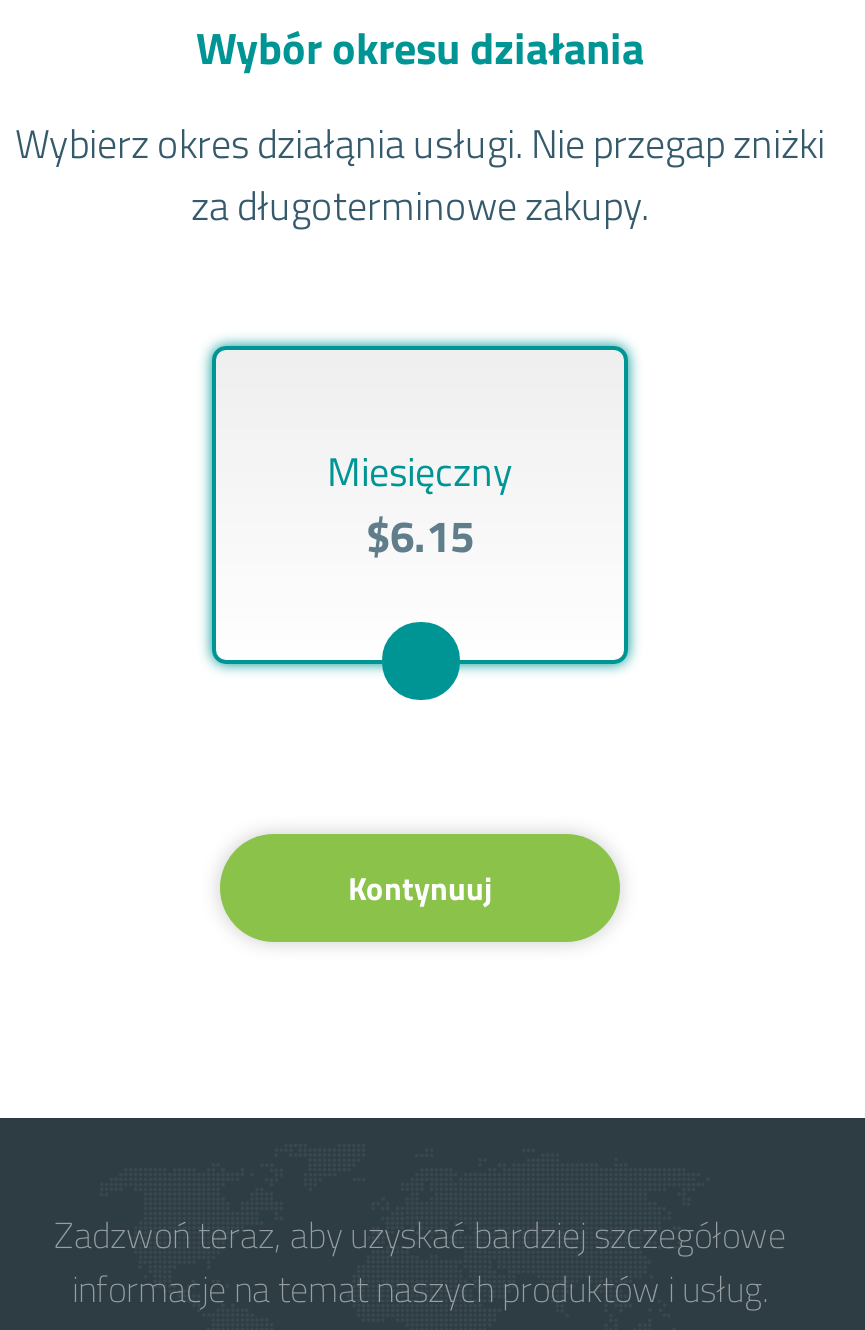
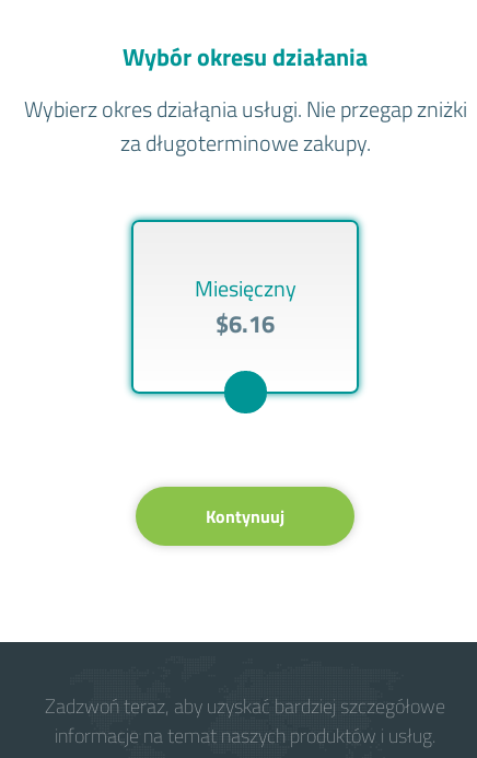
[366,503,474,571] $6.15 -> [216,306,275,343] $6.16

